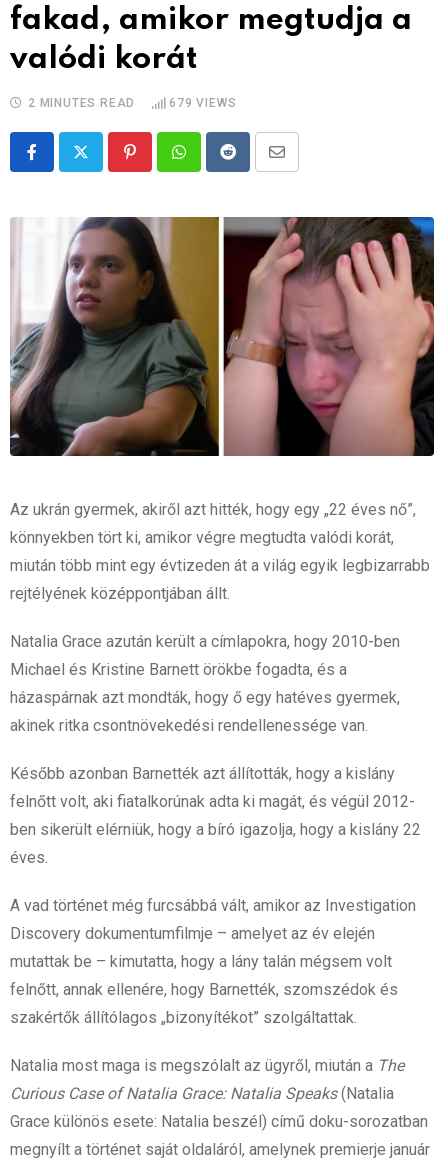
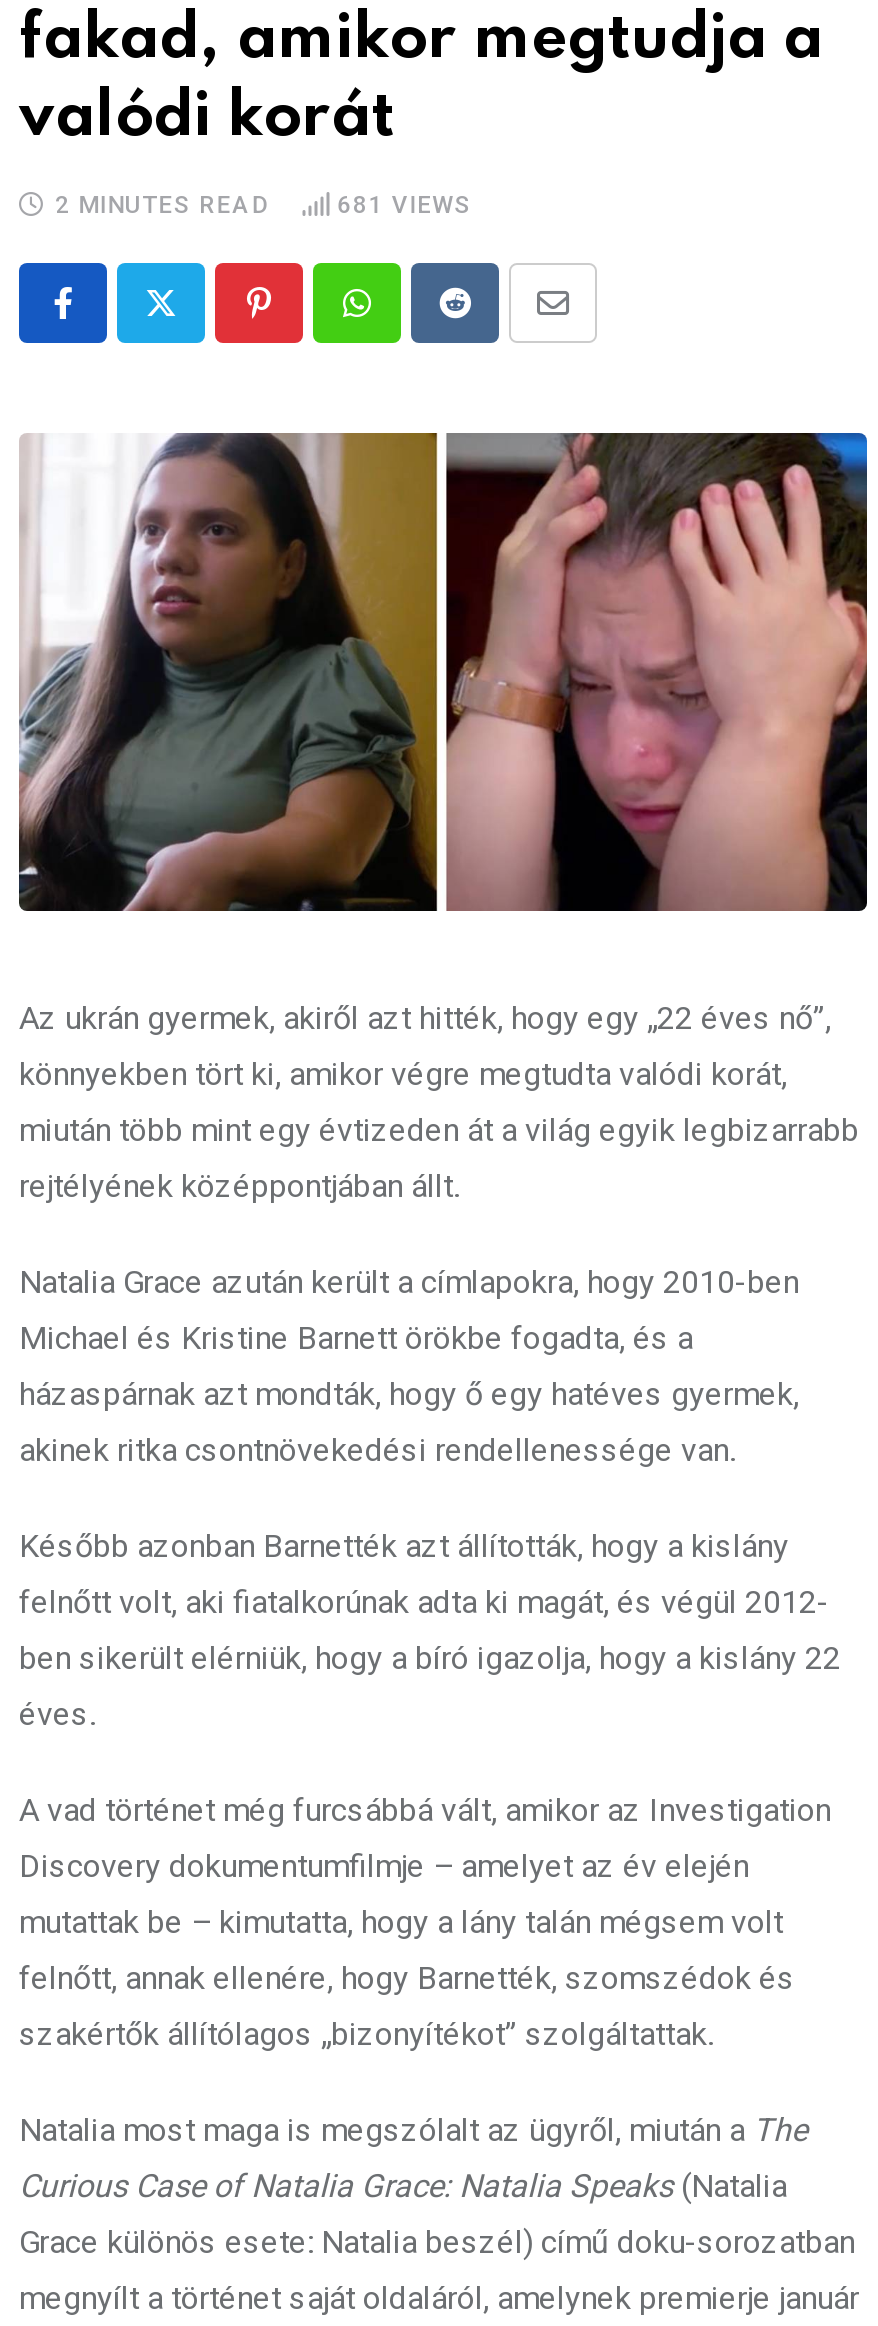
[169,96,236,110] 679 VIEWS -> [337,191,472,219] 681 VIEWS

